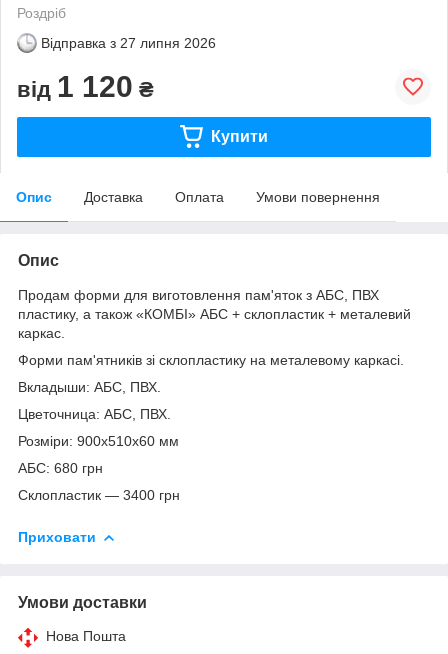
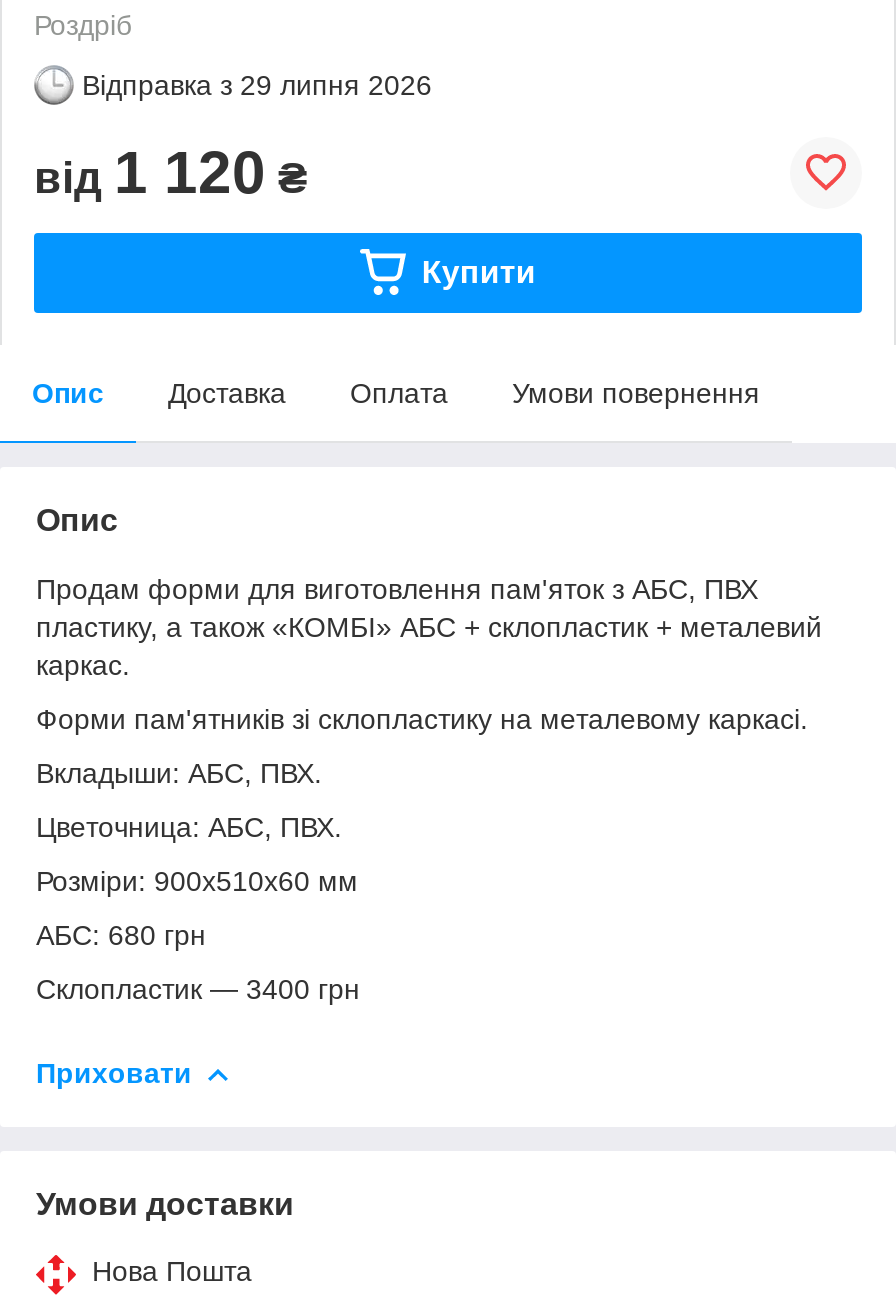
[41,35,216,51] Відправка з 27 липня 2026 -> [82,69,432,101] Відправка з 29 липня 2026

